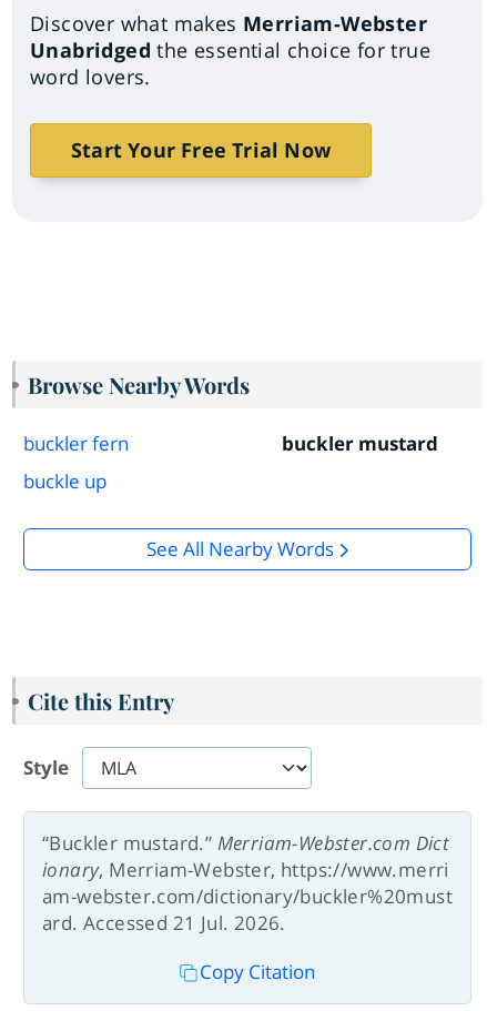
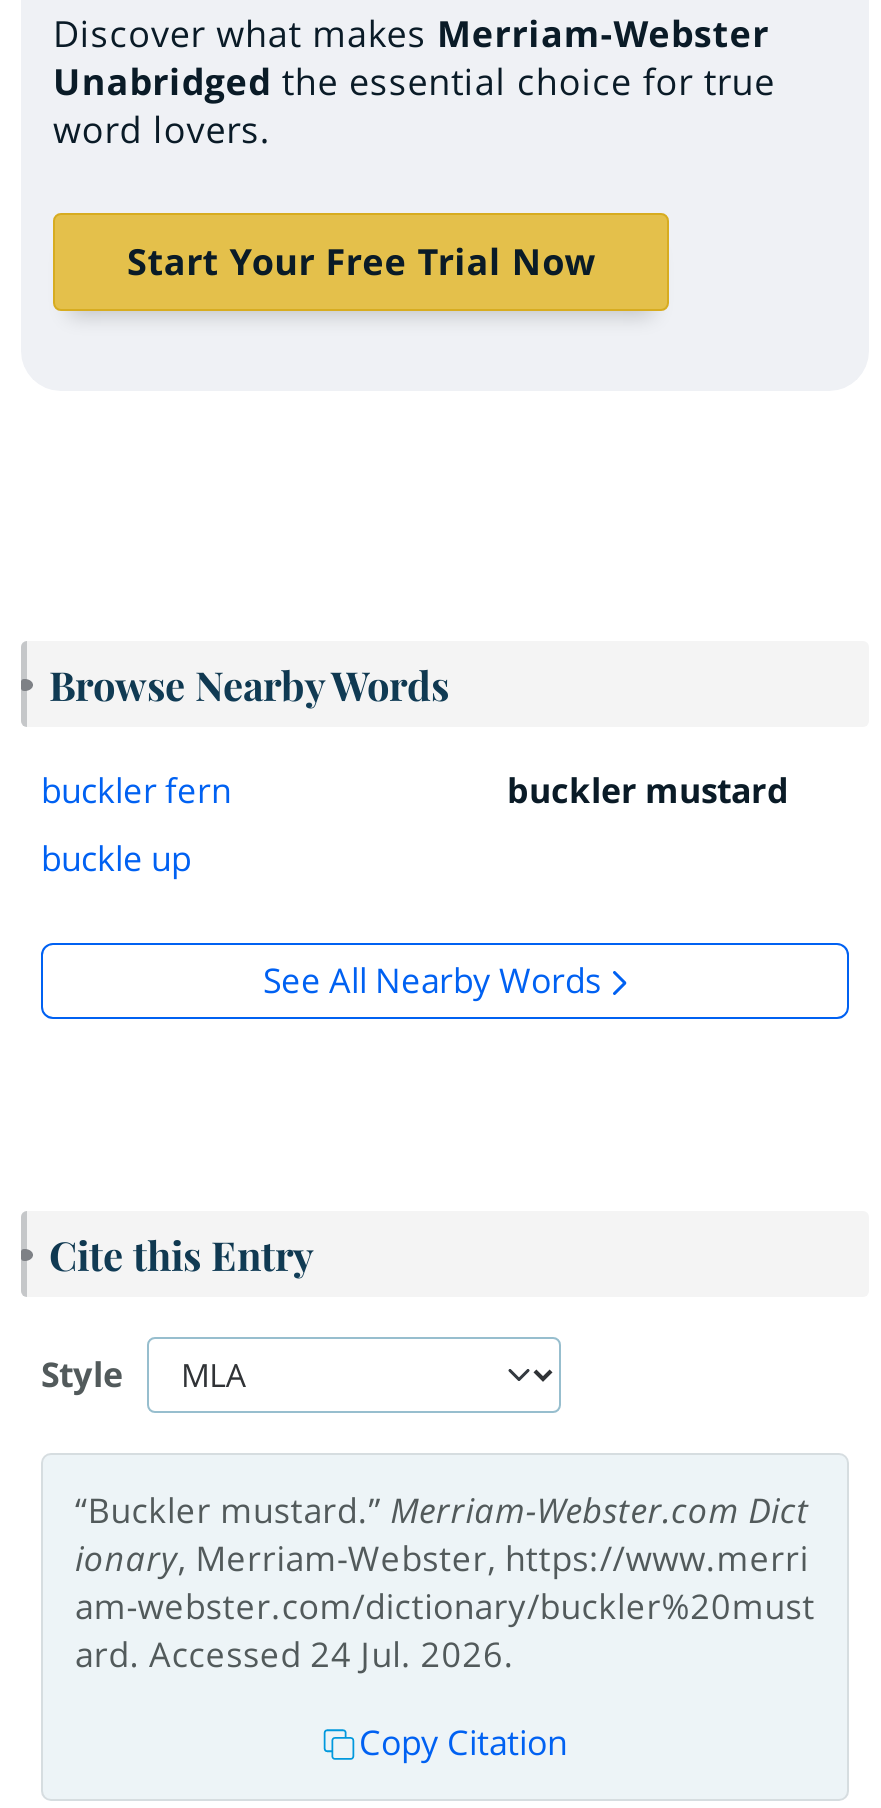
[42,910,286,936] ard. Accessed 21 Jul. 2026. -> [75,1631,515,1677] ard. Accessed 24 Jul. 2026.

